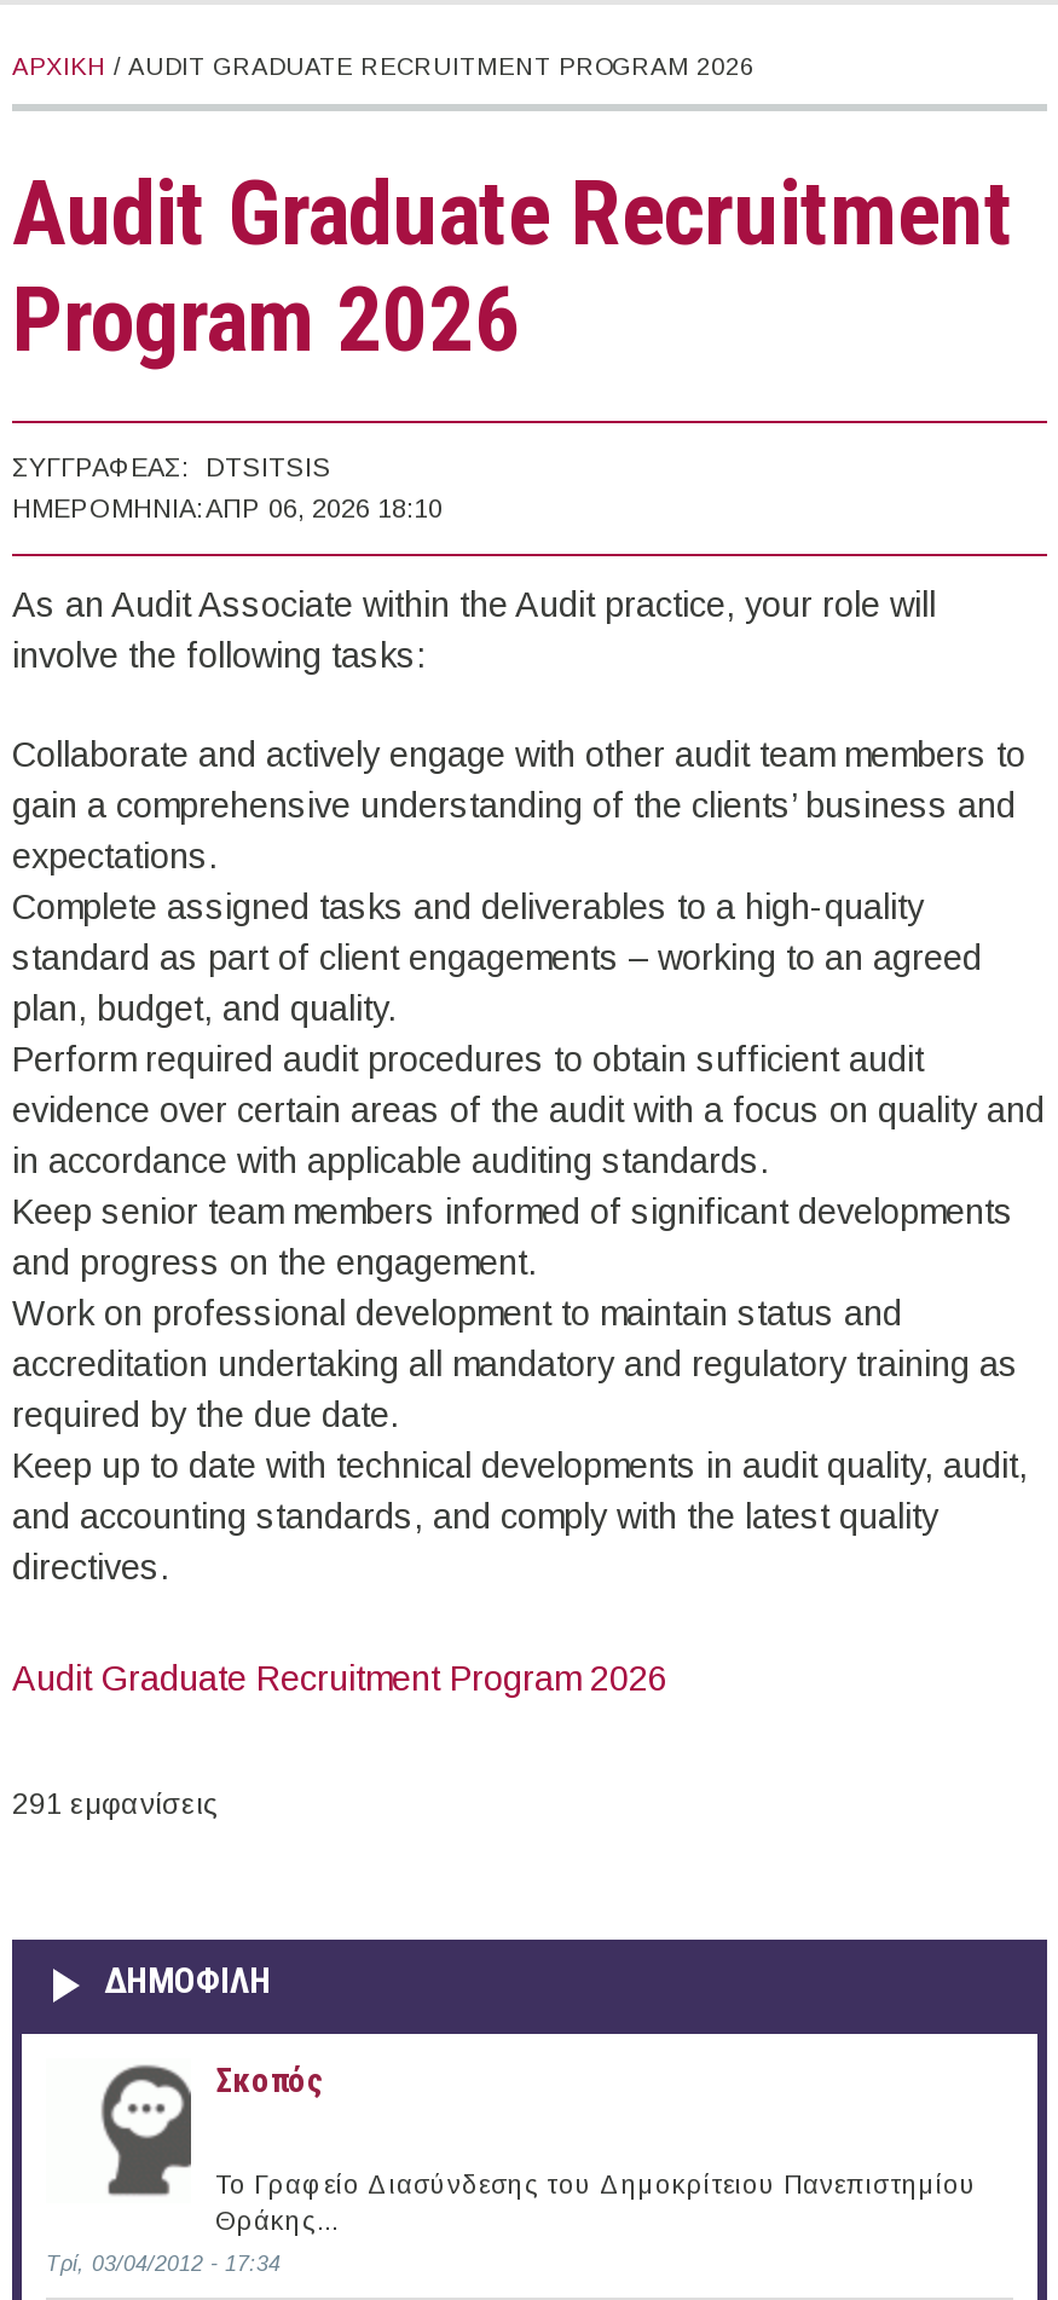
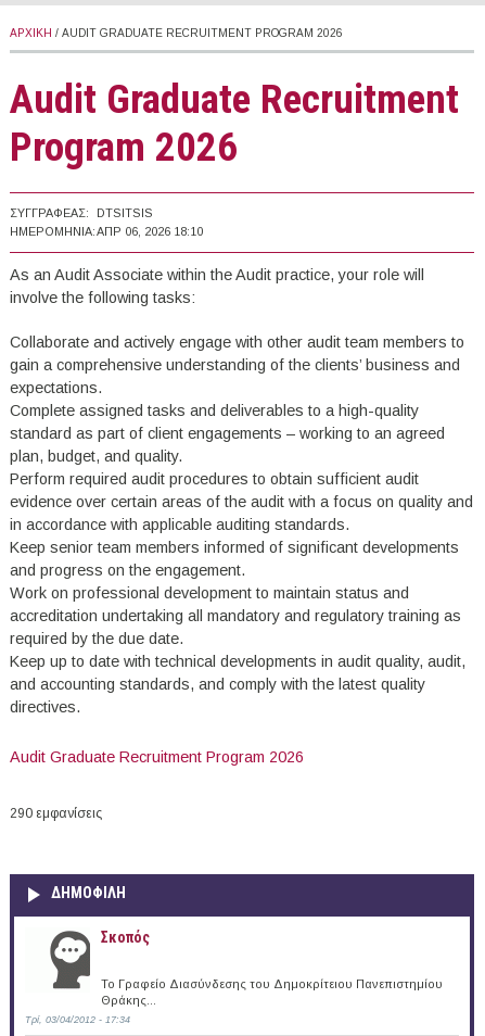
[12,1787,218,1821] 291 εμφανίσεις -> [10,806,102,821] 290 εμφανίσεις

